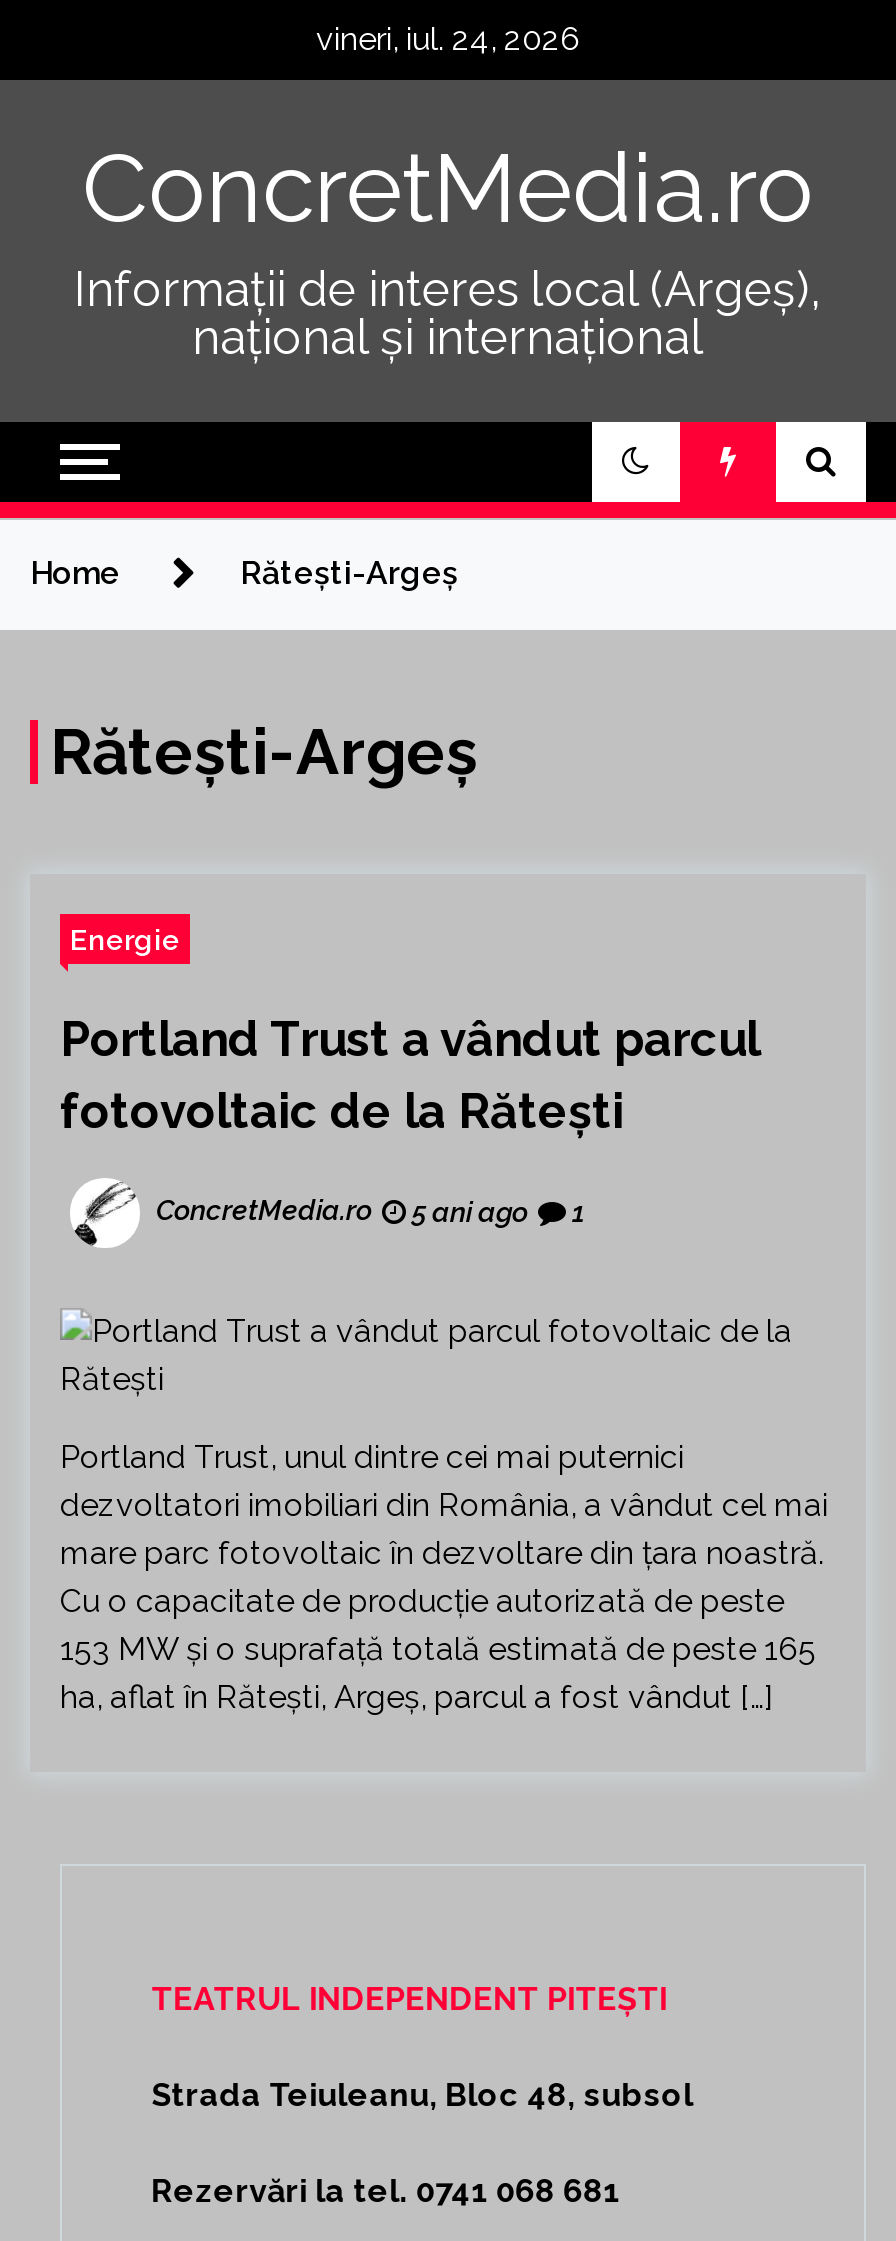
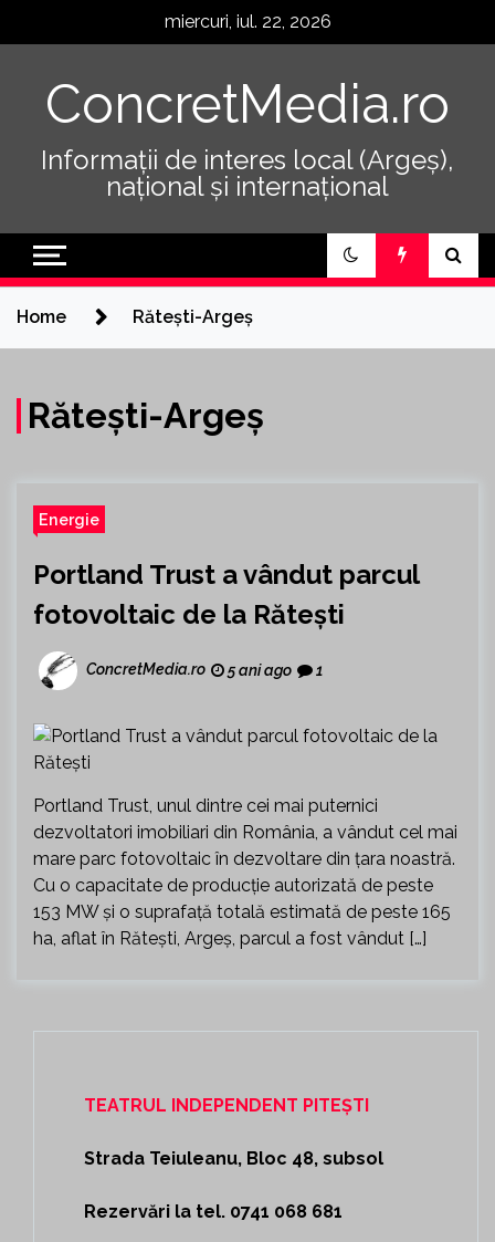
[316,20,580,58] vineri, iul. 24, 2026 -> [164,11,331,32] miercuri, iul. 22, 2026

